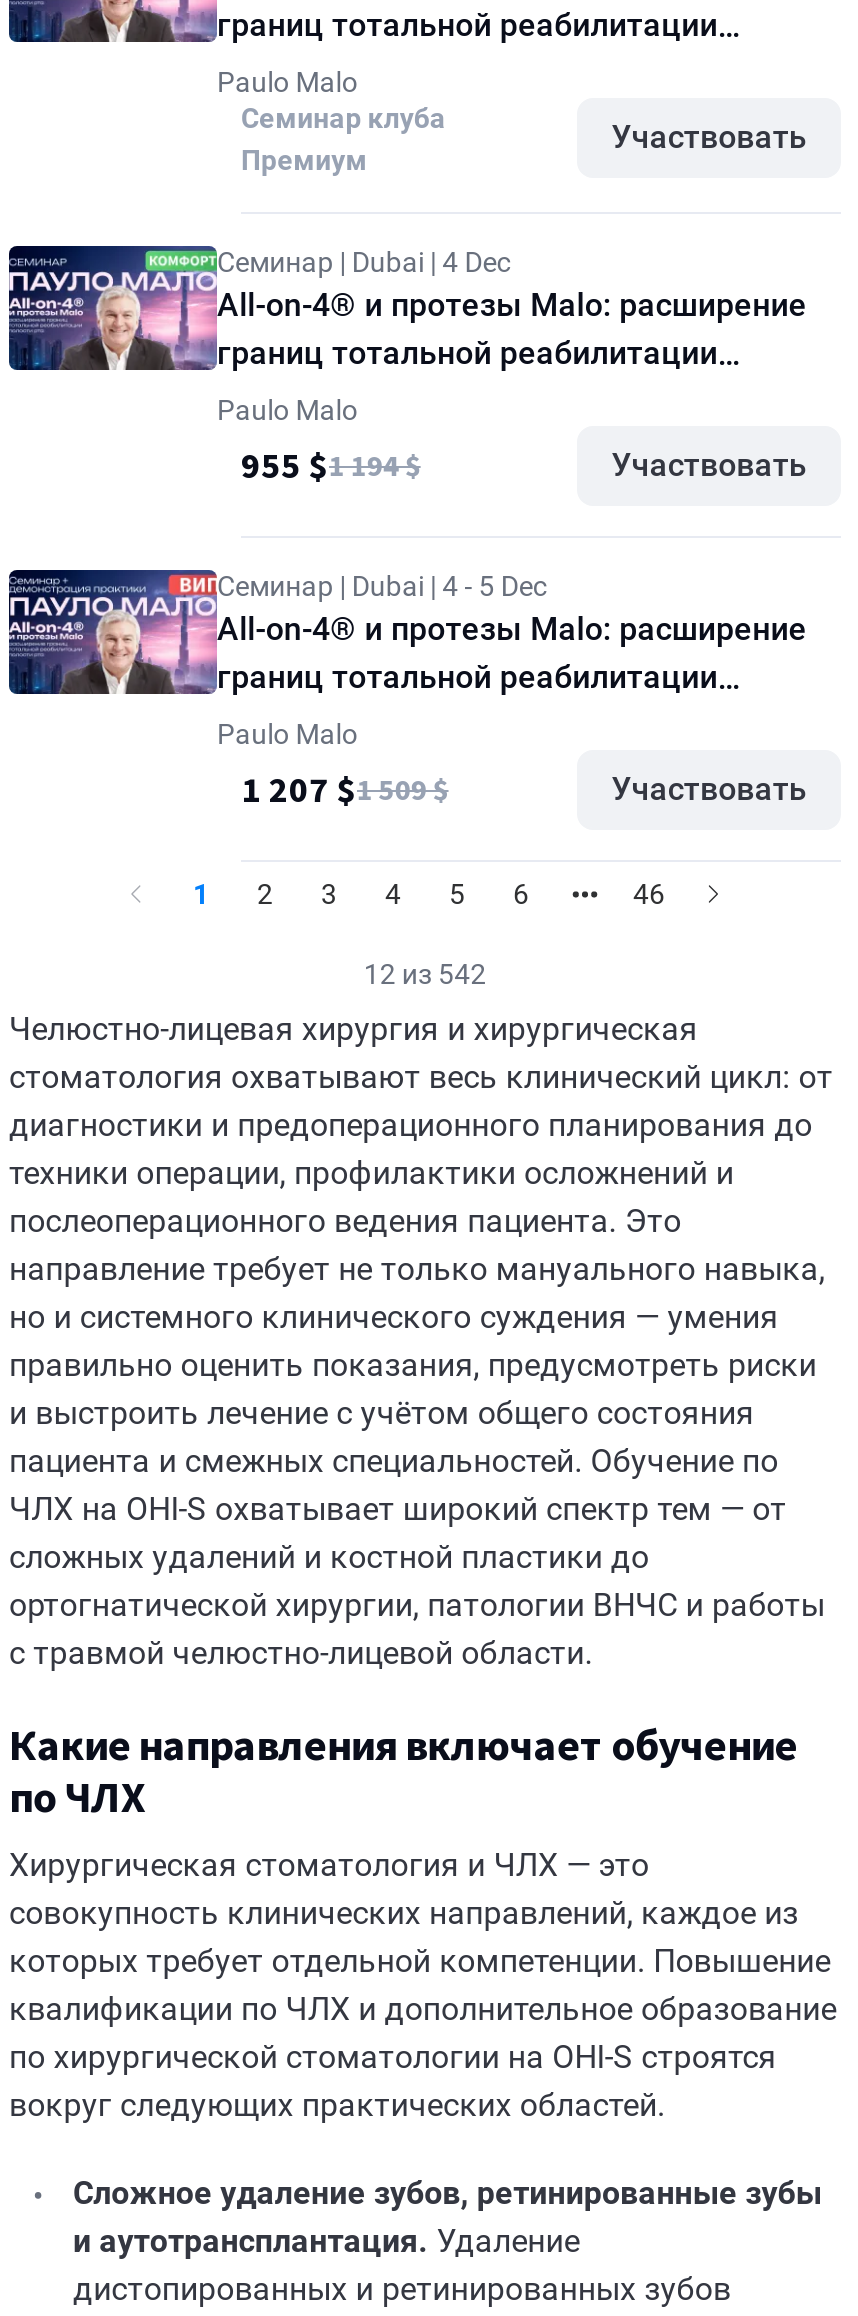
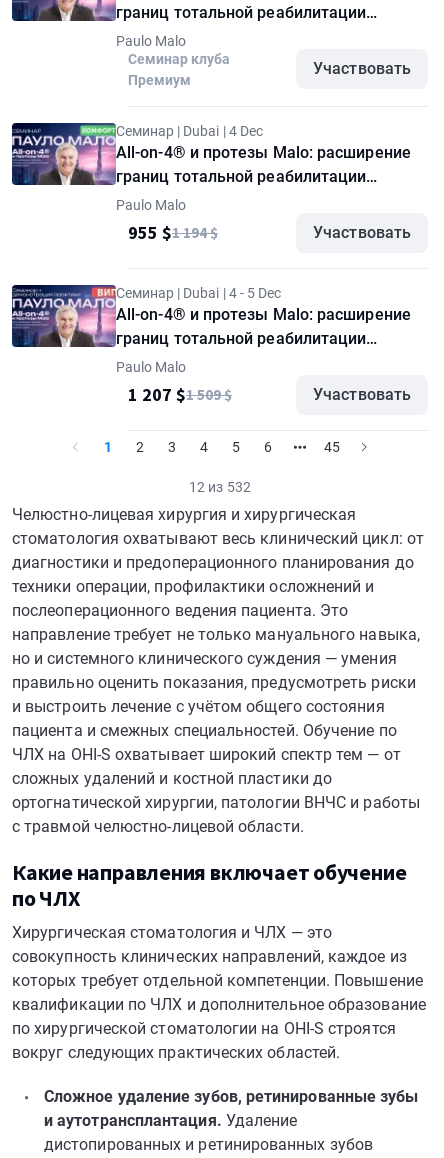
[633,878,665,910] 46 -> [324,439,340,455] 45
[364,958,486,990] 12 из 542 -> [189,479,251,495] 12 из 532

